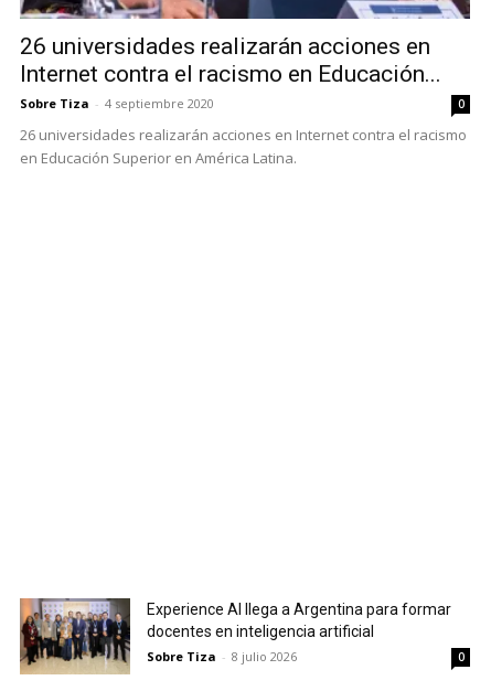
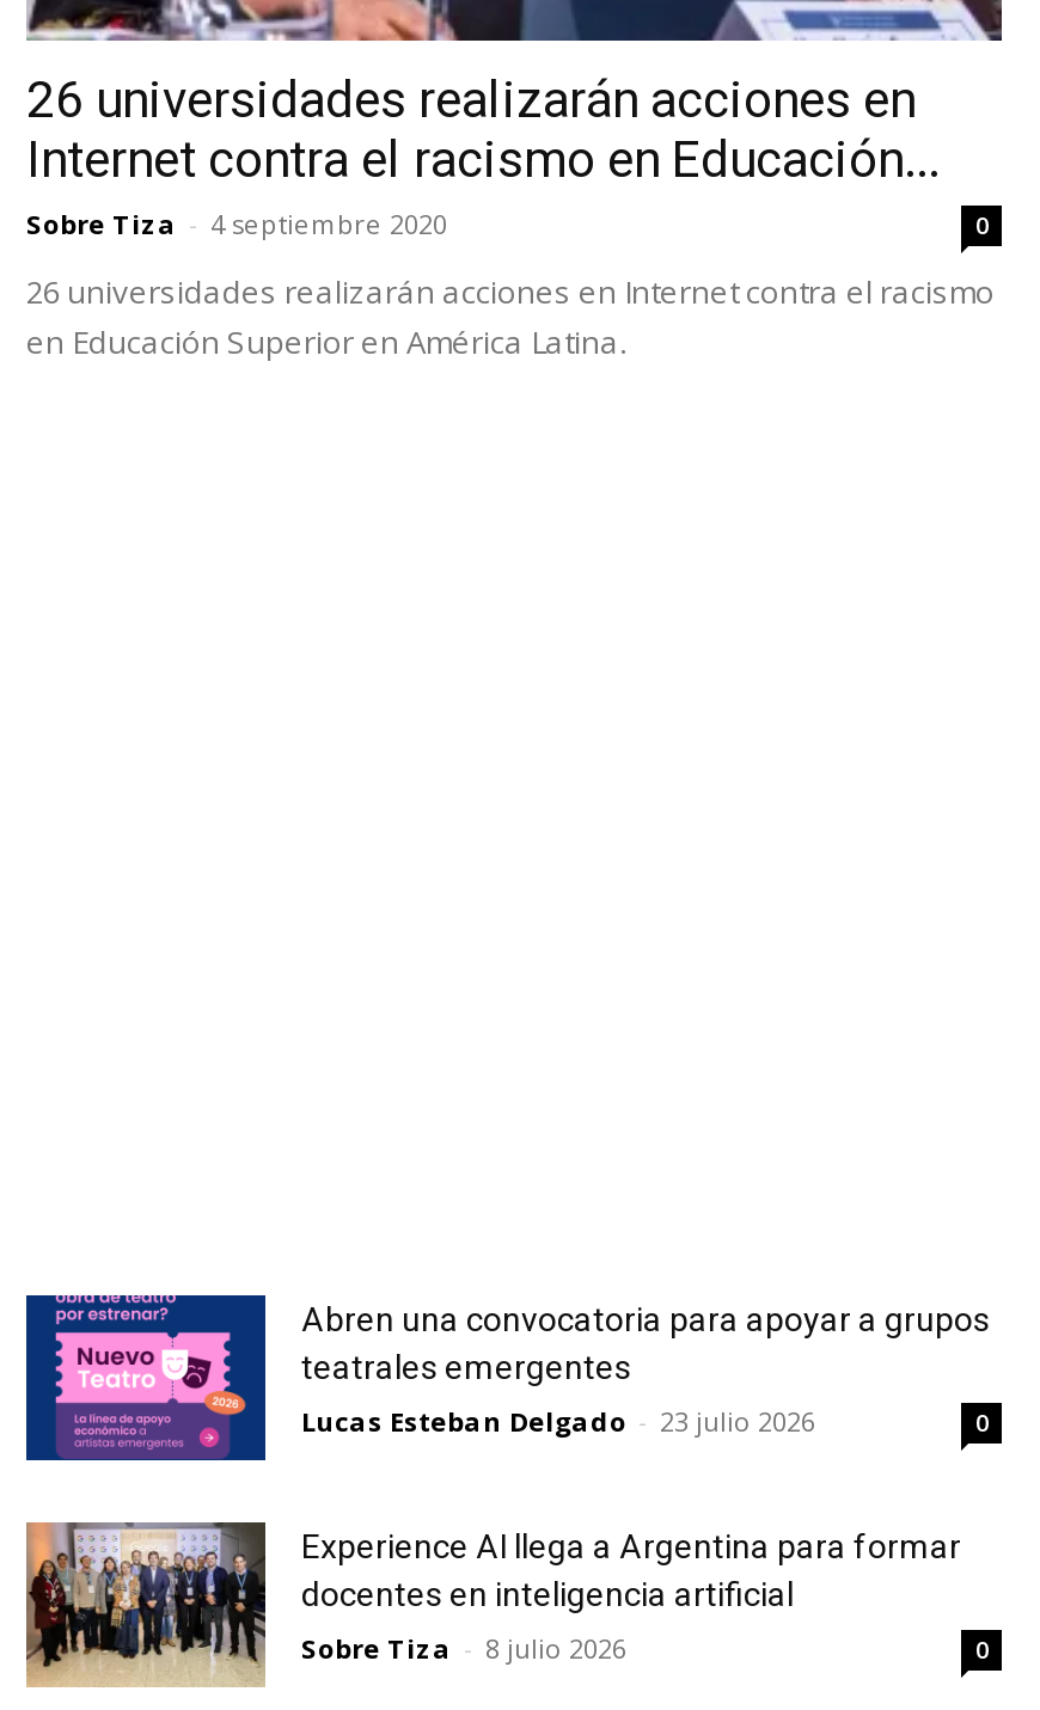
none -> [24,1293,990,1463] [image] | Abren una convocatoria para apoyar a grupos | teatrales emergentes | Lucas Esteban Delgado - 23 julio 2026 | 0

